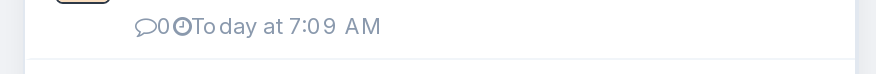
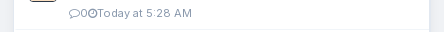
[157,12,381,40] 0 Today at 7:09 AM -> [80,6,192,20] 0 Today at 5:28 AM

